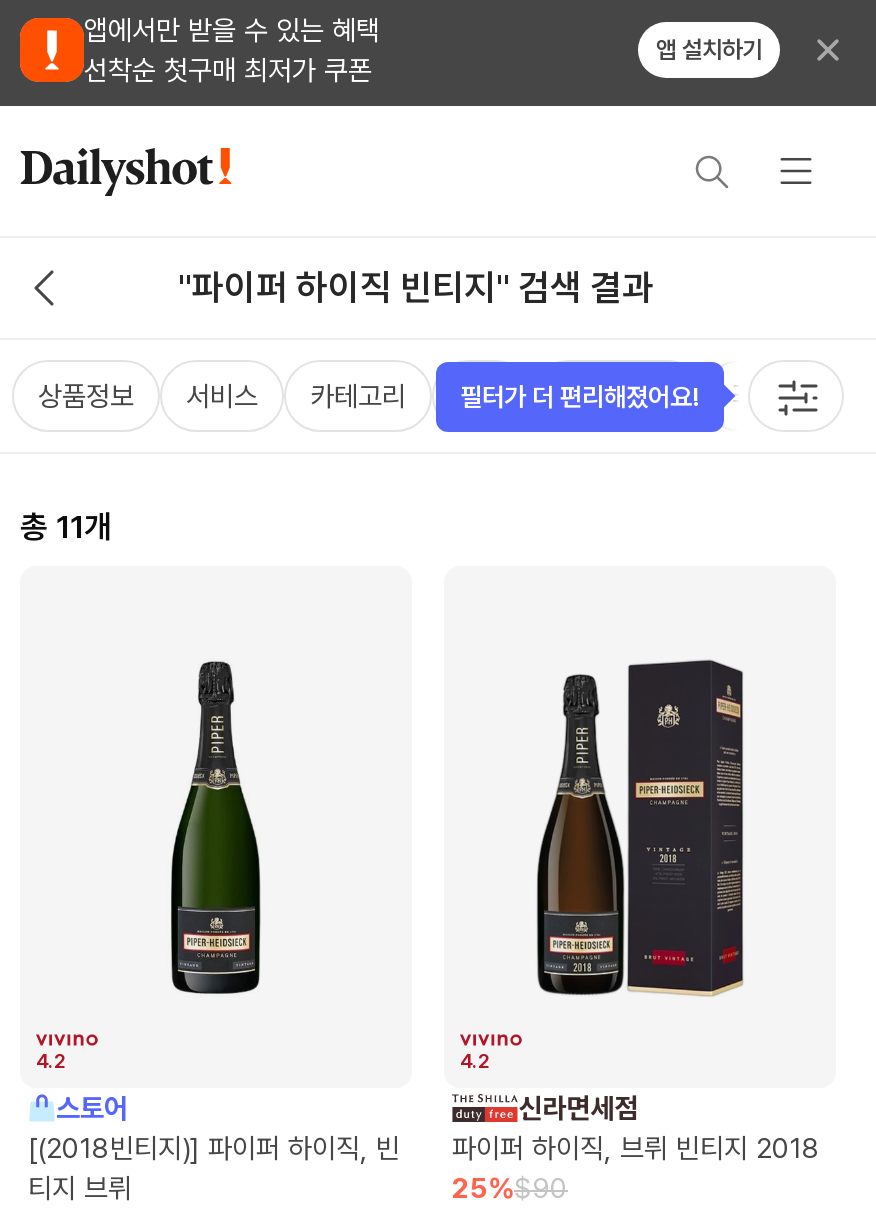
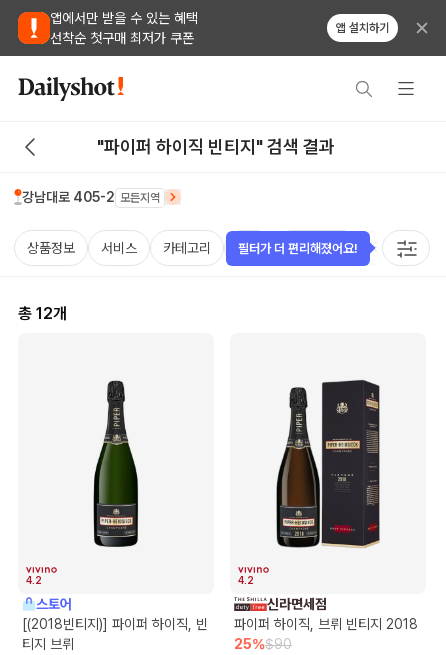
none -> [22,188,160,205] 강남대로 405-2 모든지역
[20,507,112,545] 총 11개 -> [18,303,67,322] 총 12개

